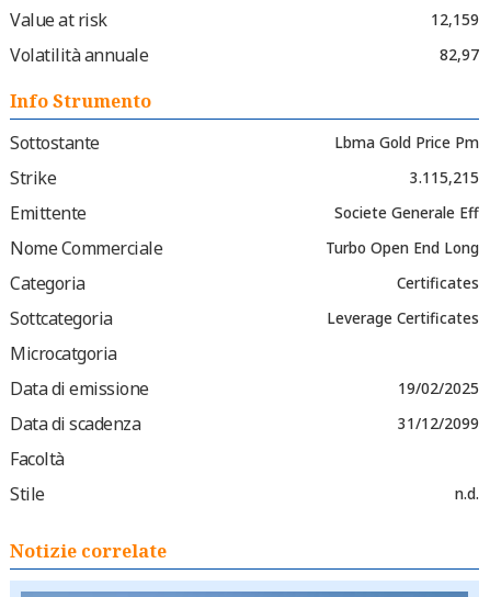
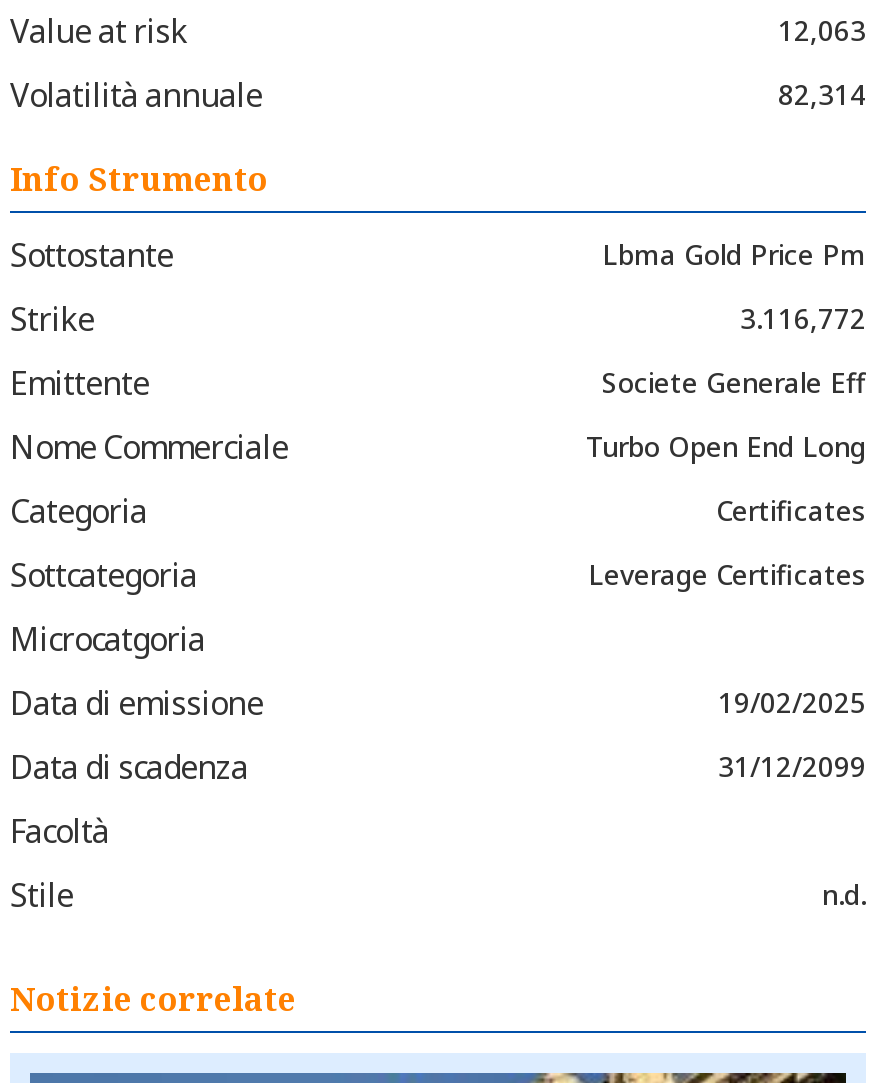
[431,9,479,30] 12,159 -> [778,11,866,49] 12,063
[440,44,479,65] 82,97 -> [778,75,866,113] 82,314
[410,167,479,188] 3.115,215 -> [740,299,866,337] 3.116,772

